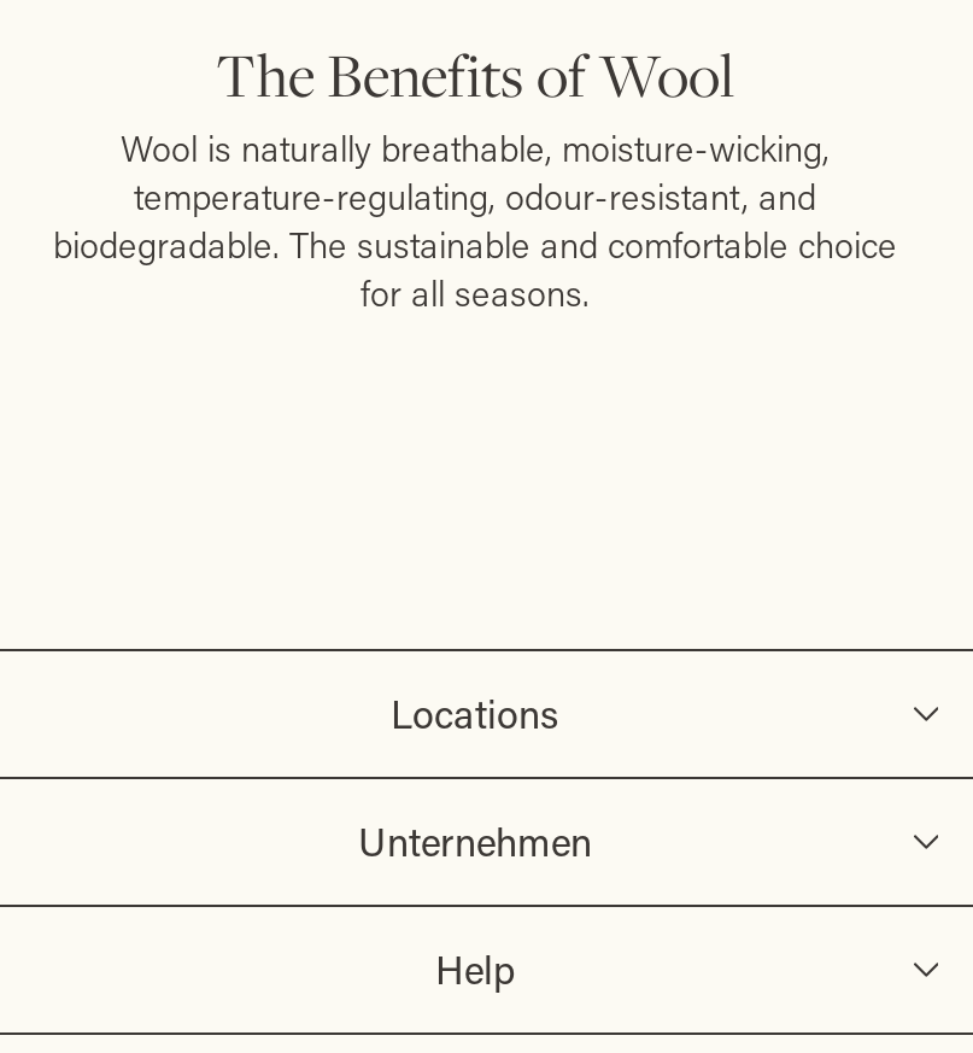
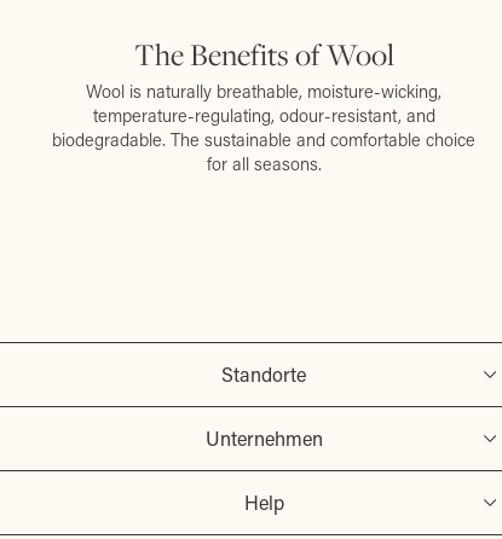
[391,687,559,738] Locations -> [221,361,306,386] Standorte

